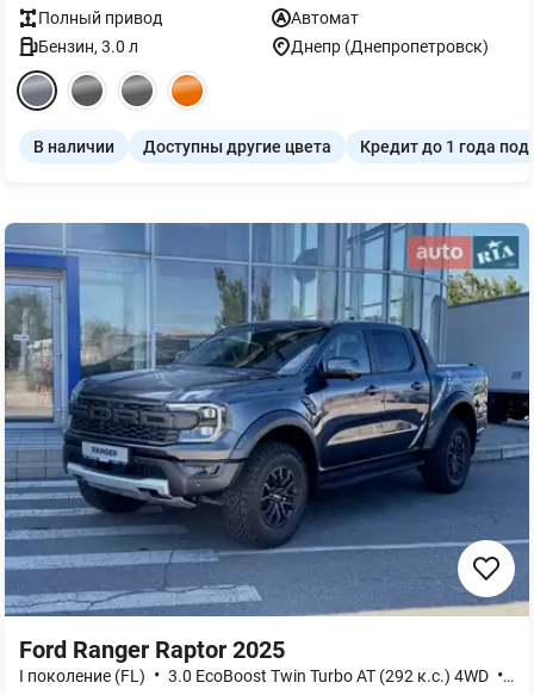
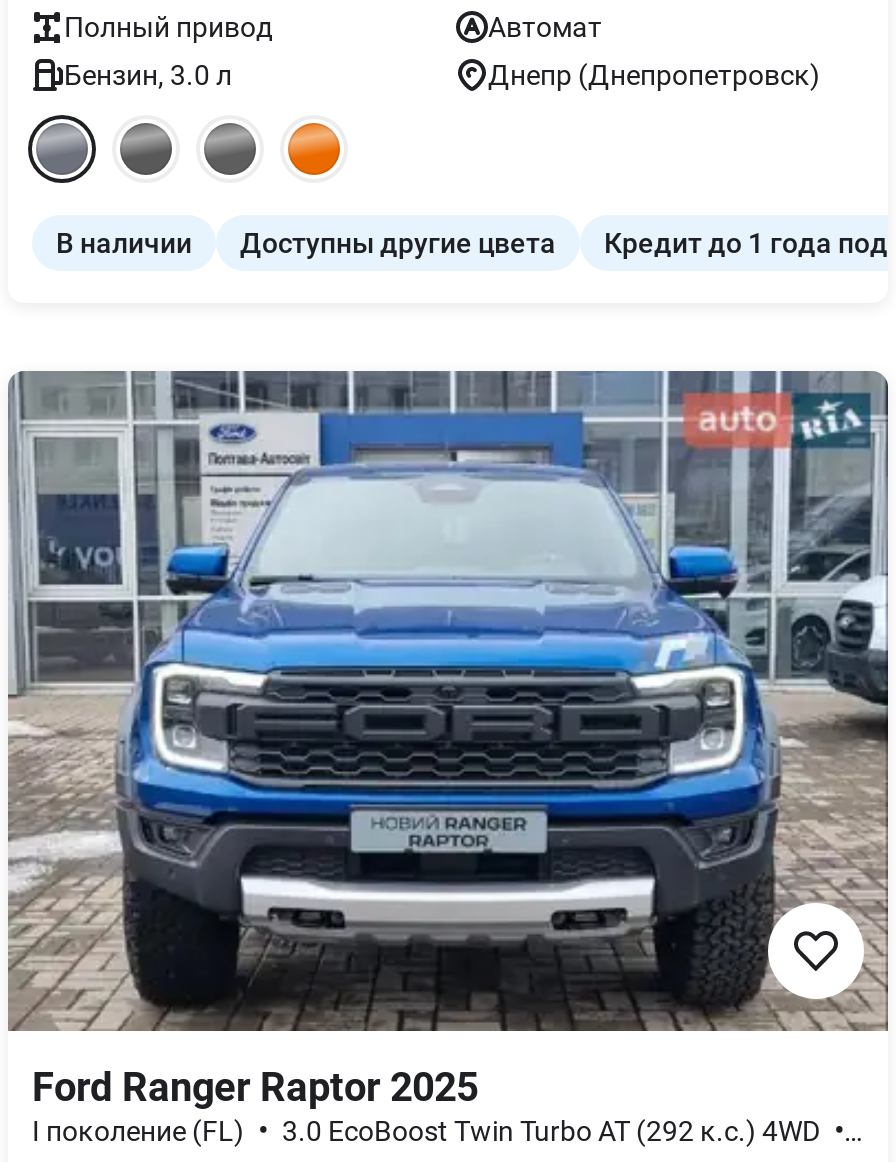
[4,223,530,616] [image] -> [8,369,890,1033] [image]

